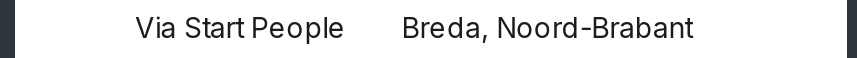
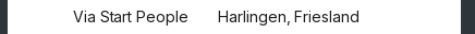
[402,10,692,44] Breda, Noord-Brabant -> [218,8,359,26] Harlingen, Friesland

